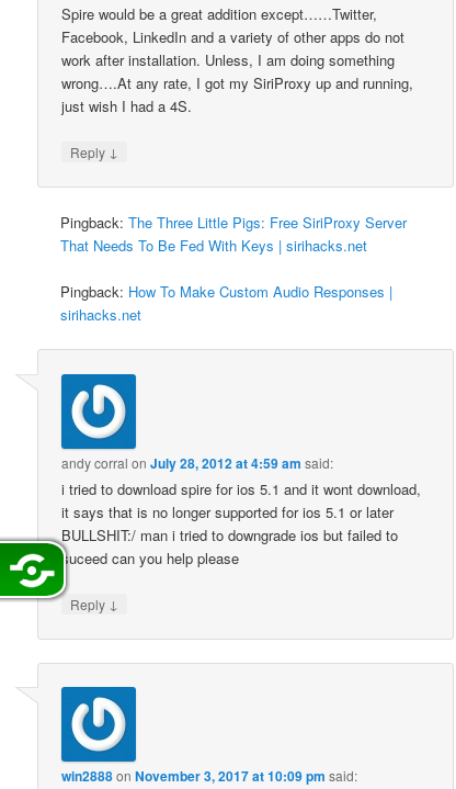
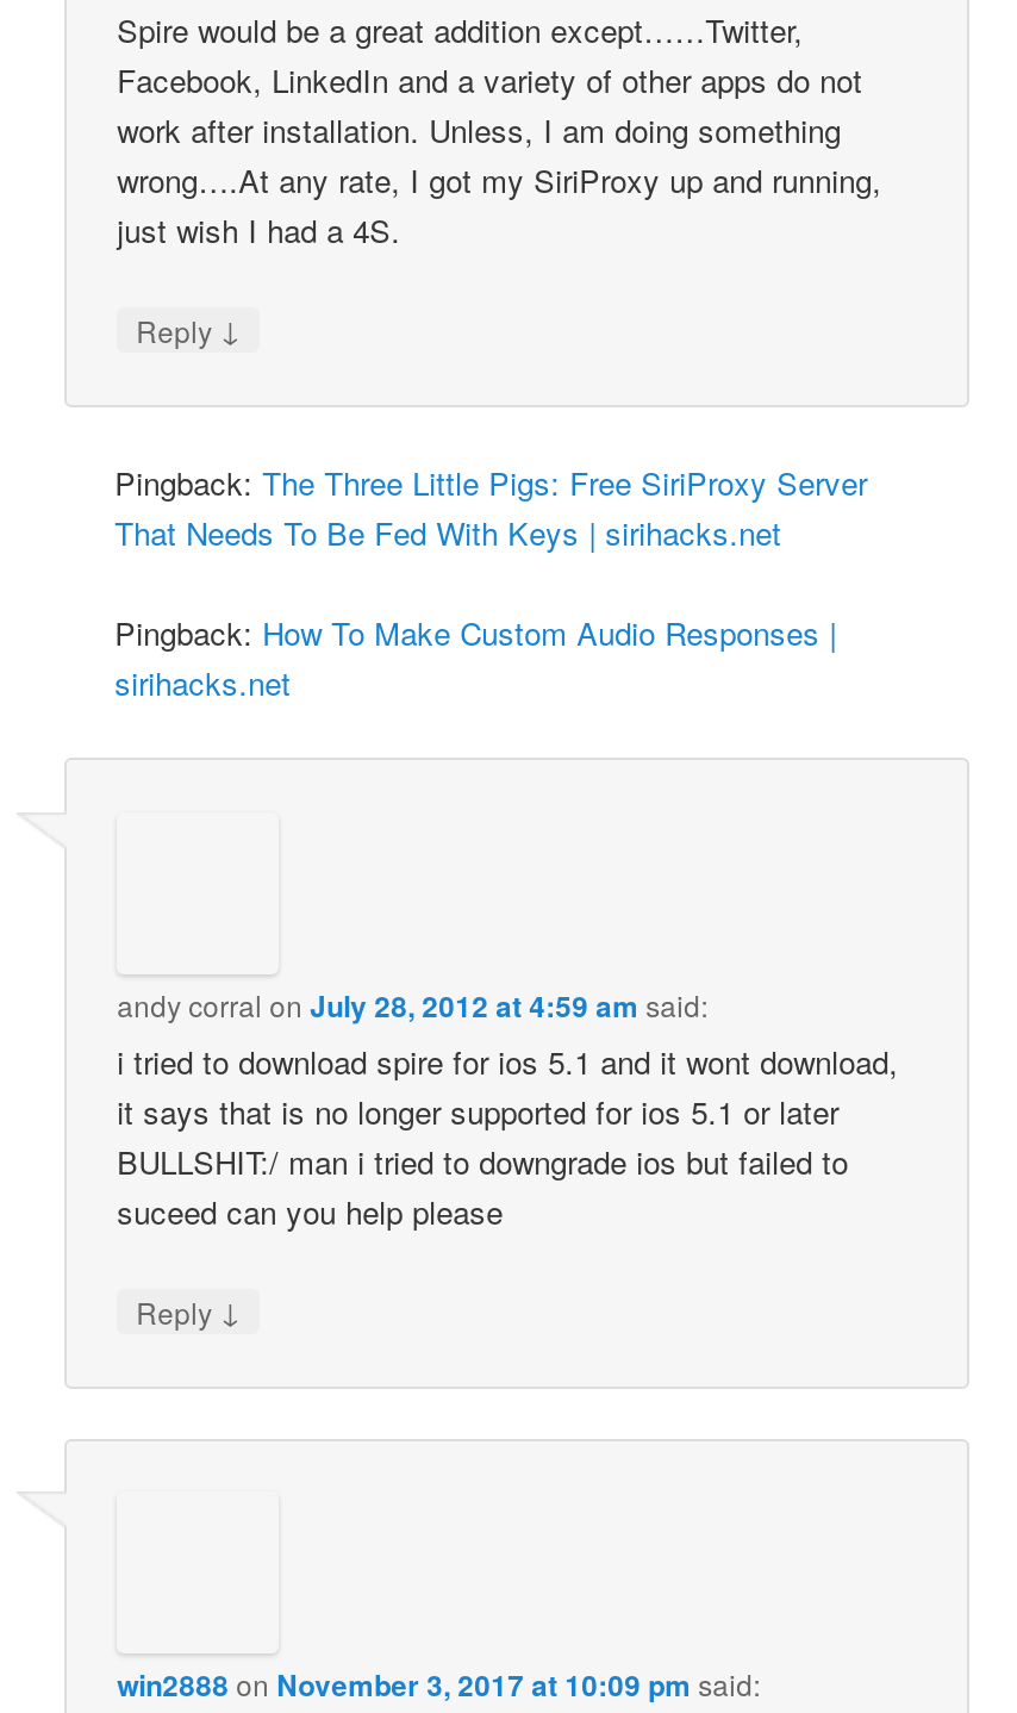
[60,373,137,450] [image] -> none
[3,538,69,601] [image] -> none
[60,686,137,763] [image] -> none

